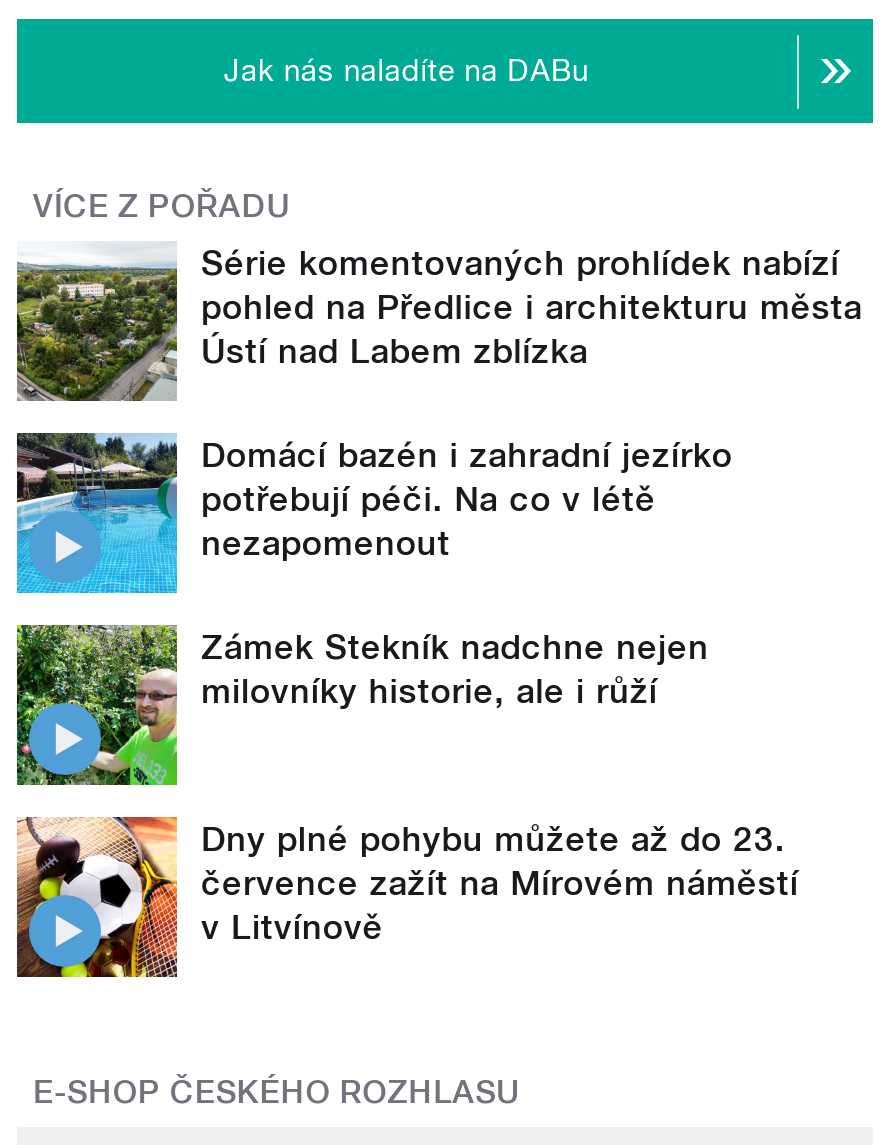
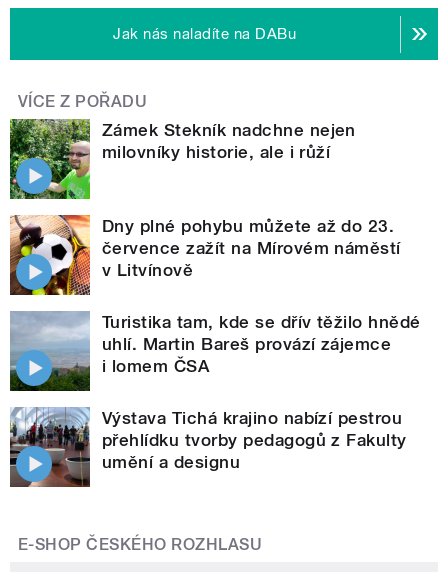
[17,243,862,564] [image] | Série komentovaných prohlídek nabízí | pohled na Předlice i architekturu města | Ústí nad Labem zblízka | Domácí bazén i zahradní jezírko | potřebují péči. Na co v létě | nezapomenout -> none
[15,431,179,595] [image] -> none
moved [13,621,799,948] -> [8,117,401,280]: [image] | Zámek Stekník nadchne nejen | milovníky historie, ale i růží | Dny plné pohybu můžete až do 23. | července zažít na Mírovém náměstí | v Litvínově
none -> [9,407,89,488] [image]
none -> [10,311,421,472] [image] | Turistika tam, kde se dřív těžilo hnědé | uhlí. Martin Bareš provází zájemce | i lomem ČSA | Výstava Tichá krajino nabízí pestrou | přehlídku tvorby pedagogů z Fakulty | umění a designu

